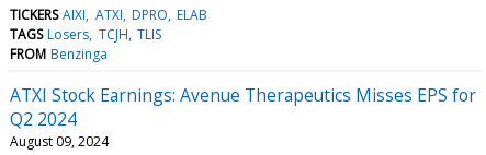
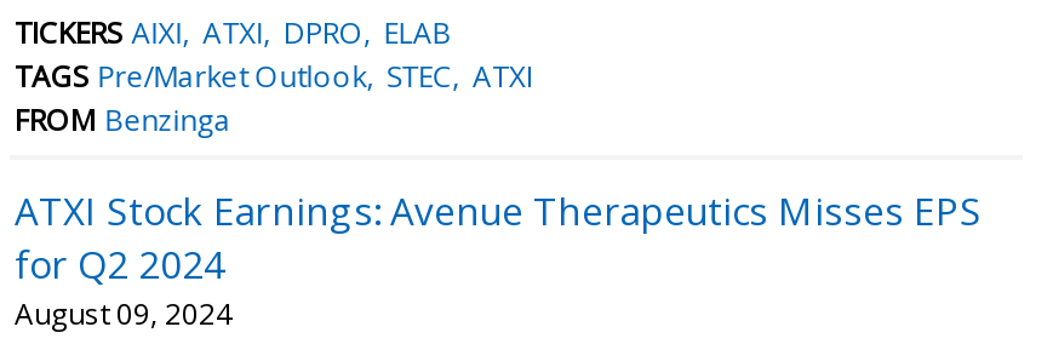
[10,25,161,44] TAGS Losers TCJH TLIS -> [15,55,533,97] TAGS Pre/Market Outlook STEC ATXI

